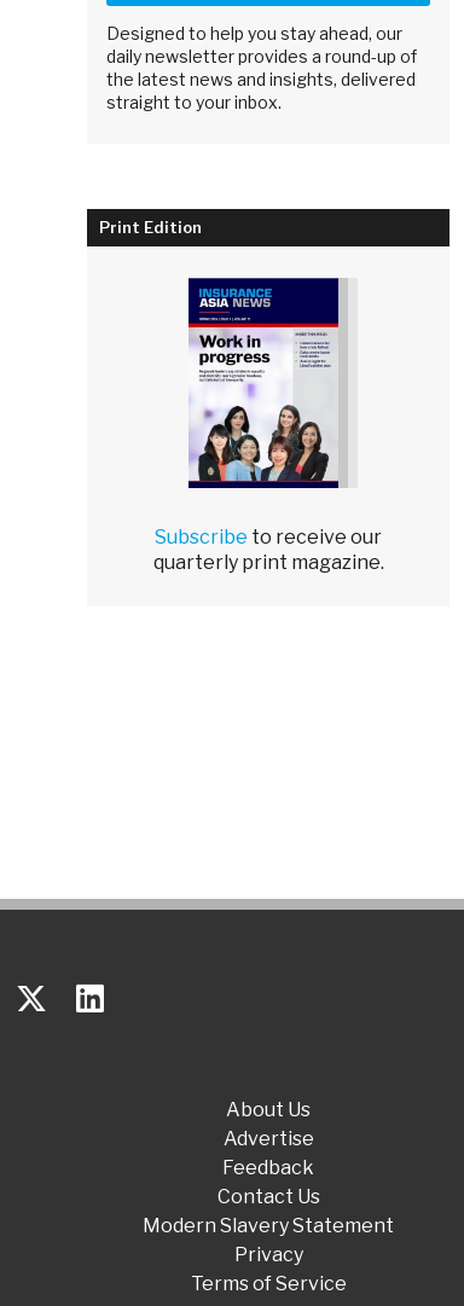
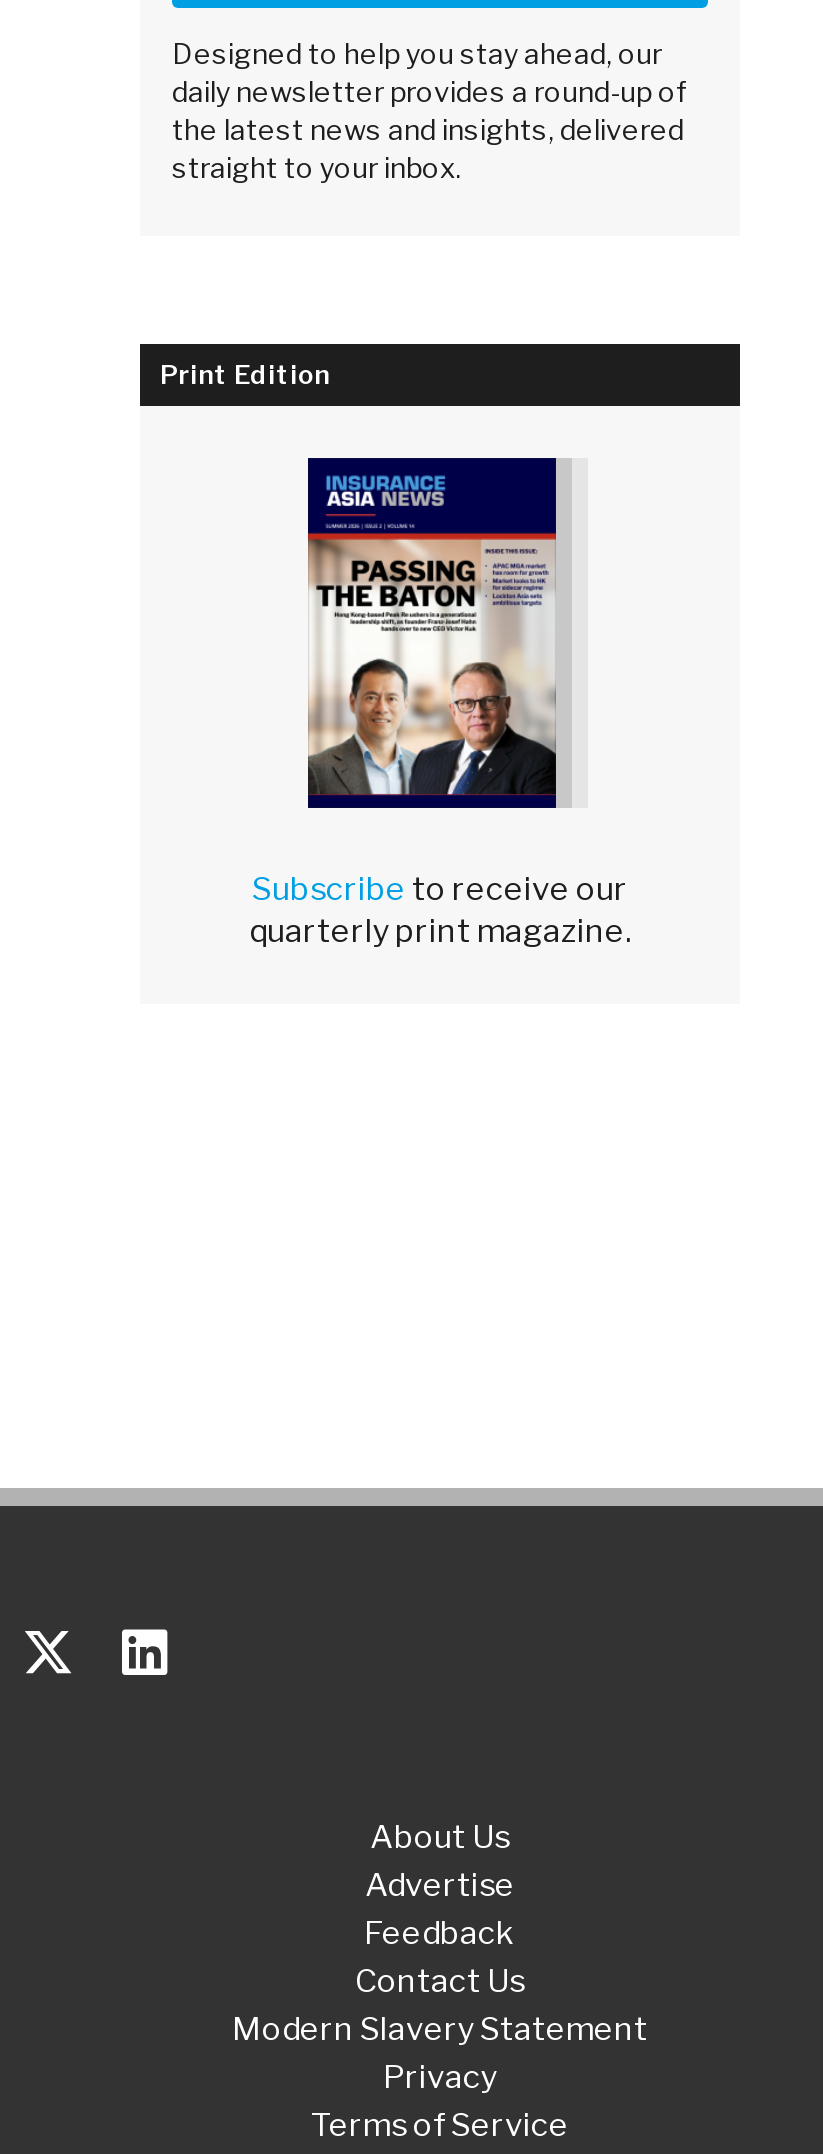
[188,319,338,482] [image] -> [306,536,558,794] [image]

